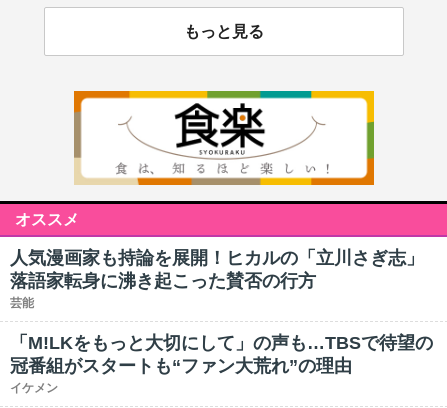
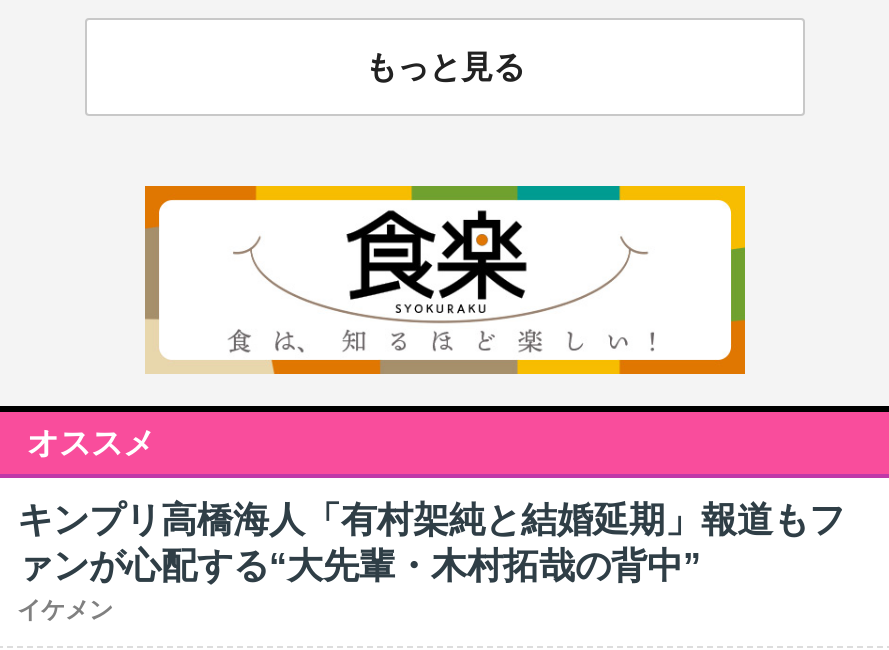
[10,248,433,376] 人気漫画家も持論を展開！ヒカルの「立川さぎ志」 | 落語家転身に沸き起こった賛否の行方 | 芸能 | 「M!LKをもっと大切にして」の声も…TBSで待望の | 冠番組がスタートも“ファン大荒れ”の理由 -> [17,500,845,586] キンプリ高橋海人「有村架純と結婚延期」報道もフ | ァンが心配する“大先輩・木村拓哉の背中”

